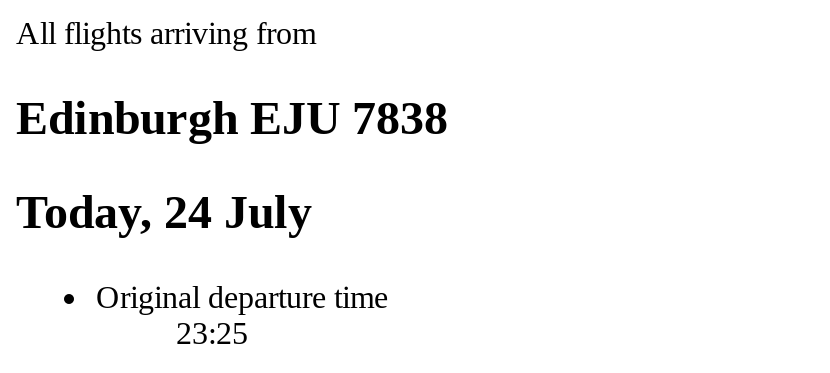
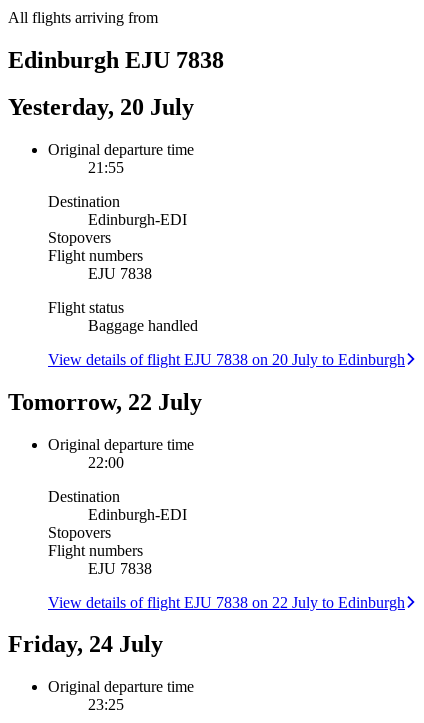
[16,186,312,238] Today, 24 July -> [8,94,405,657] Yesterday, 20 July | Original departure time | 21:55 | Destination | Edinburgh-EDI | Stopovers | Flight numbers | EJU 7838 | Flight status | Baggage handled | View details of flight EJU 7838 on 20 July to Edinburgh | Tomorrow, 22 July | Original departure time | 22:00 | Destination | Edinburgh-EDI | Stopovers | Flight numbers | EJU 7838 | View details of flight EJU 7838 on 22 July to Edinburgh | Friday, 24 July

